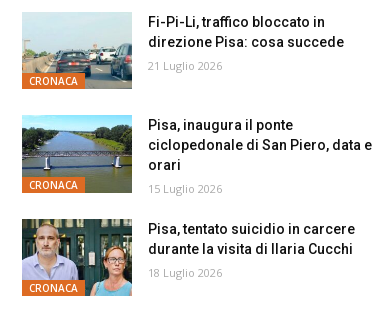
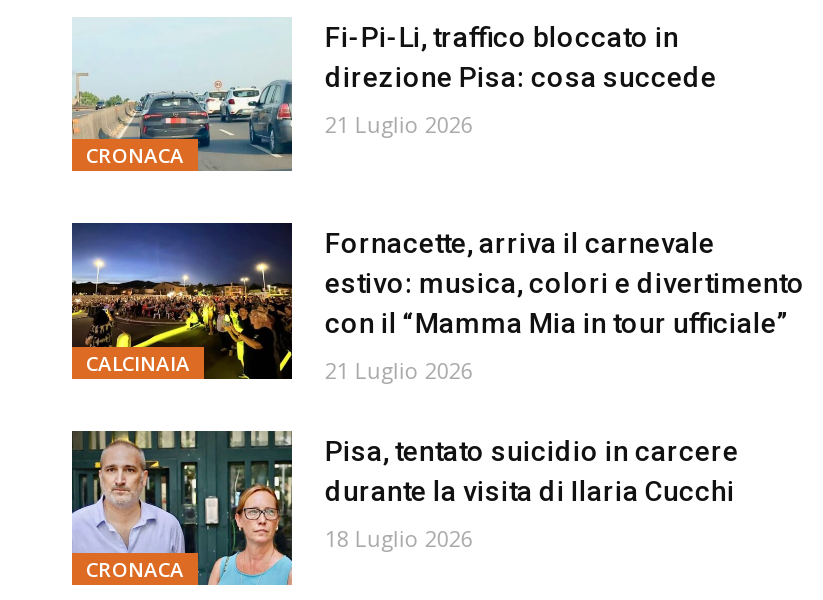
[21,115,133,194] [image] | CRONACA -> [70,221,294,381] [image] | CALCINAIA
[148,117,372,173] Pisa, inaugura il ponte | ciclopedonale di San Piero, data e | orari -> [325,228,805,340] Fornacette, arriva il carnevale | estivo: musica, colori e divertimento | con il “Mamma Mia in tour ufficiale”
[148,181,222,196] 15 Luglio 2026 -> [325,356,473,386] 21 Luglio 2026

